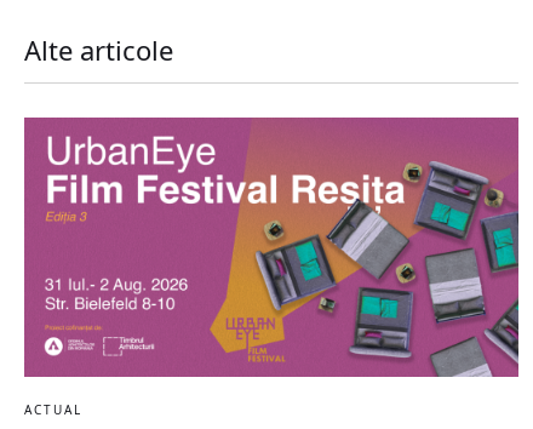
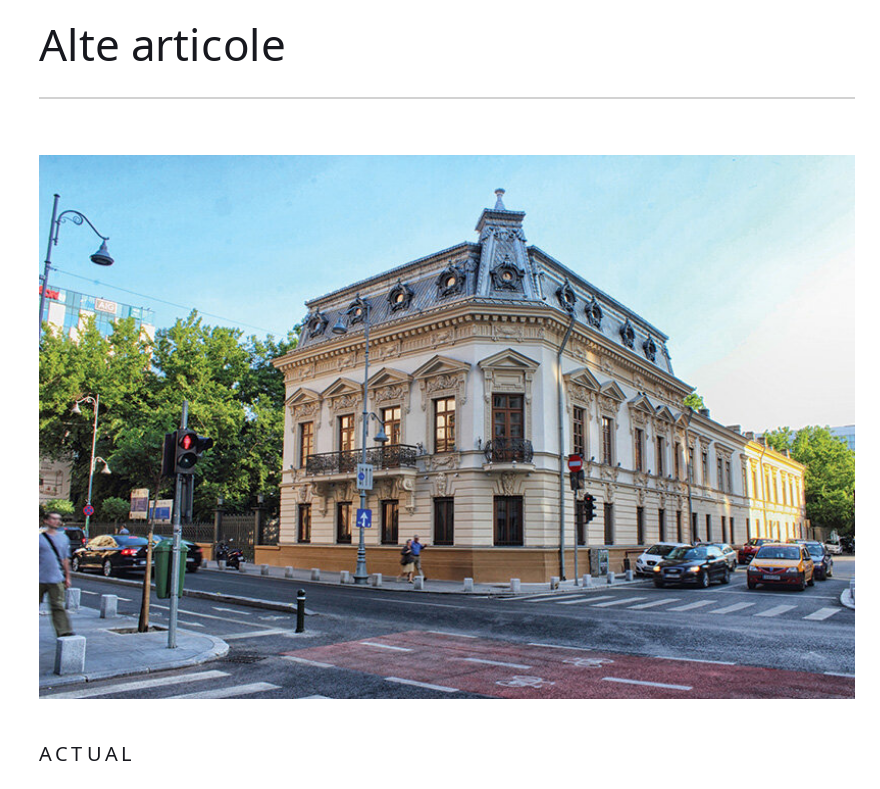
[23,116,520,378] [image] -> [37,153,857,701] [image]

